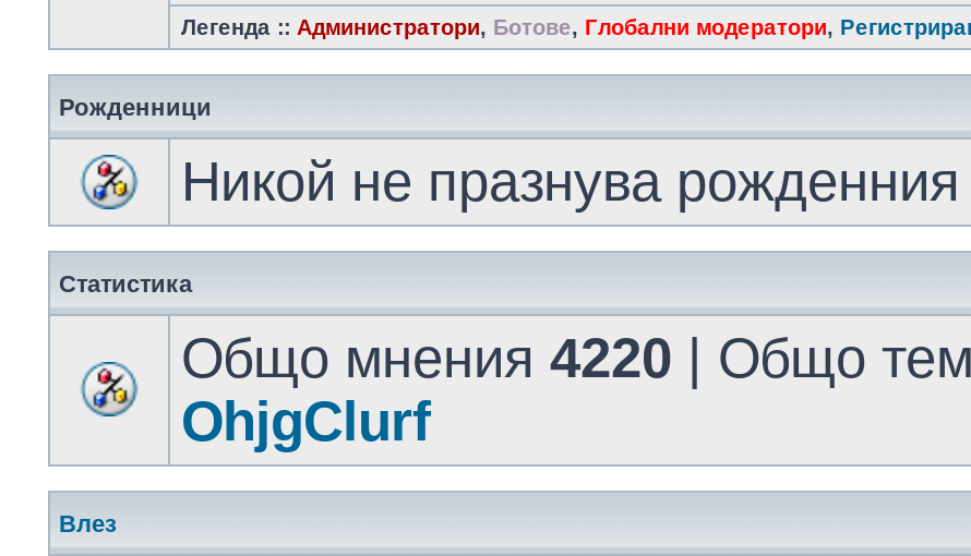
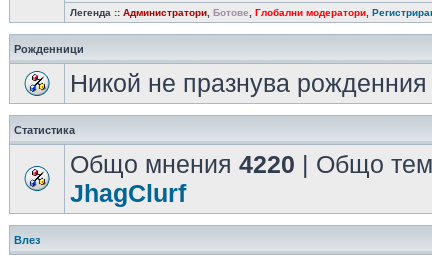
[181,390,430,451] OhjgClurf -> [70,179,186,207] JhagClurf

